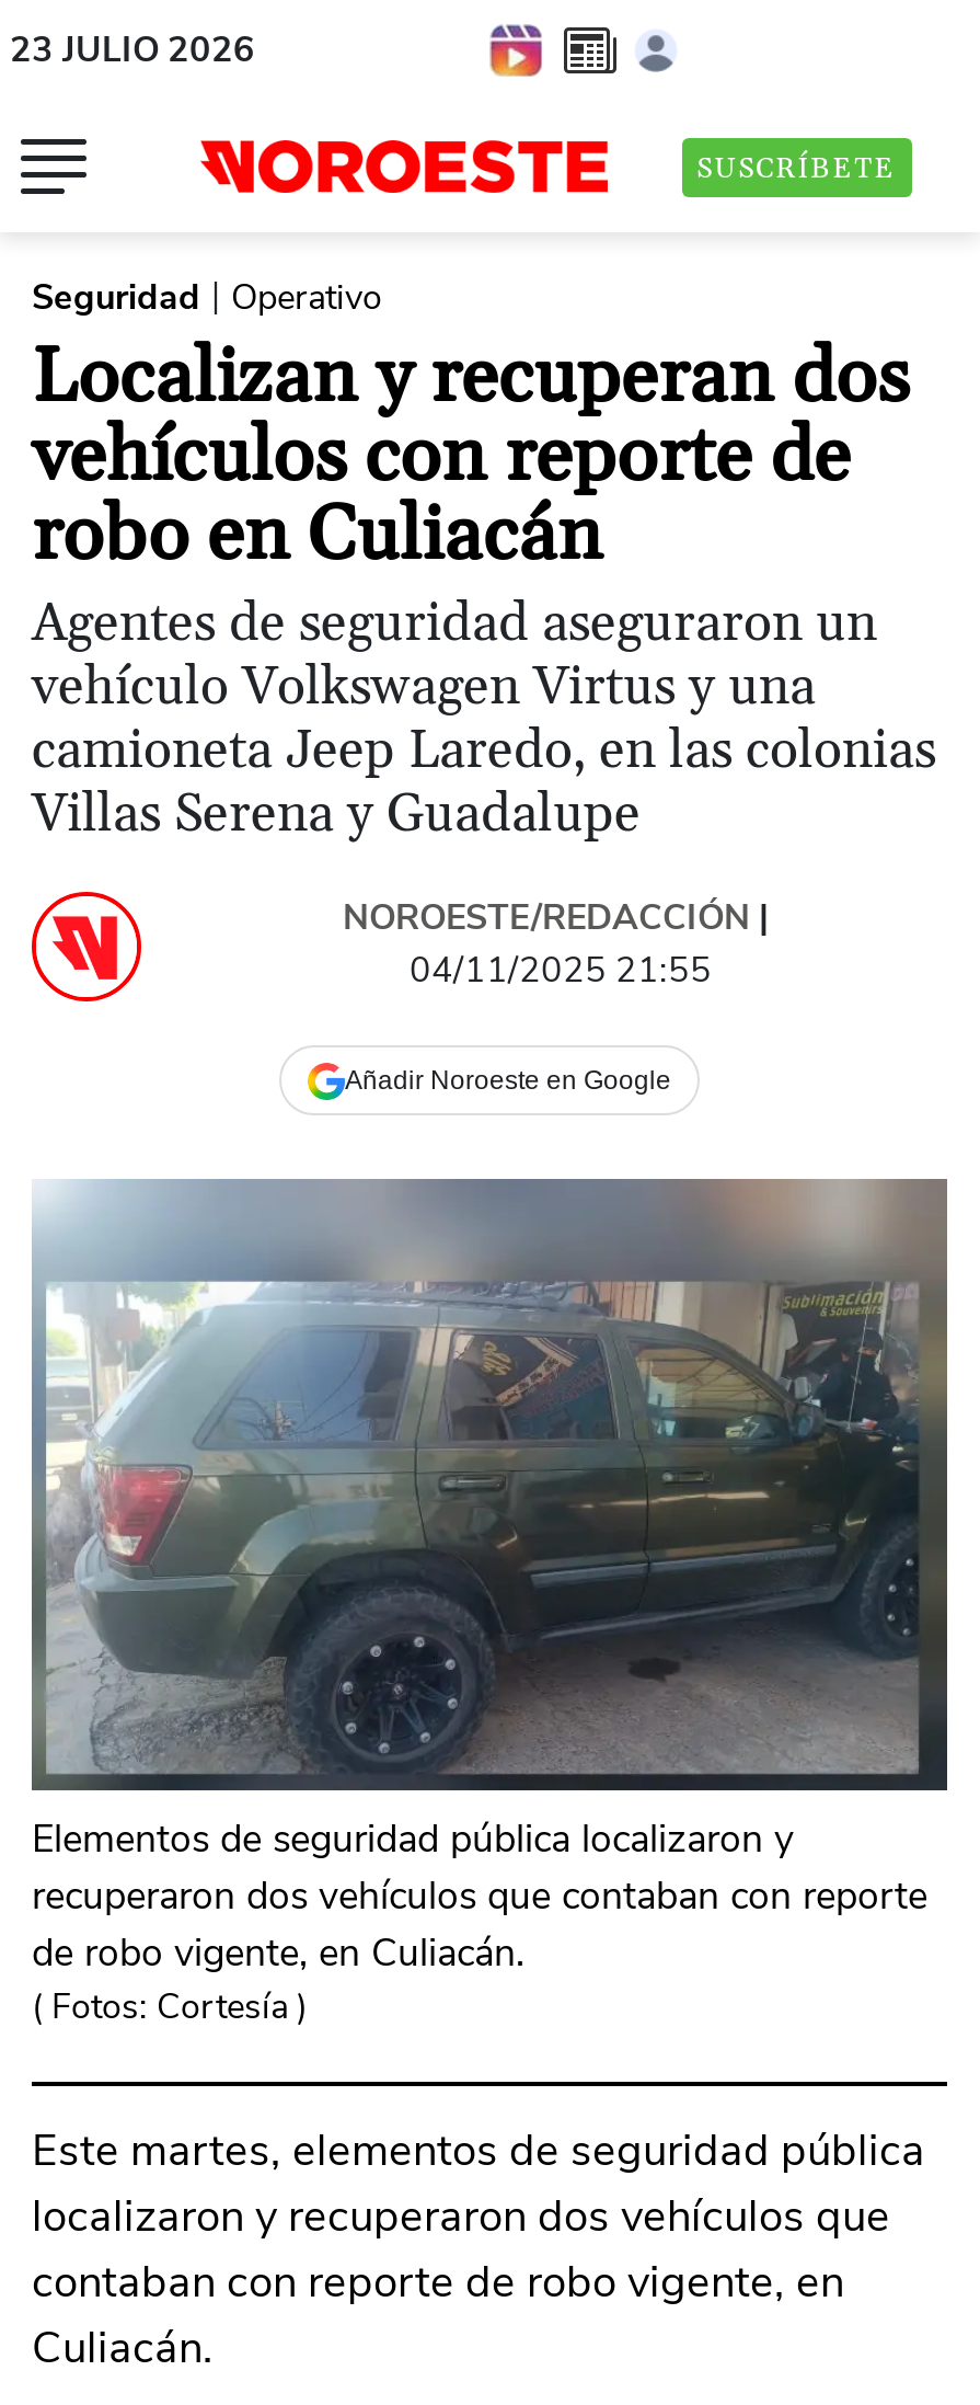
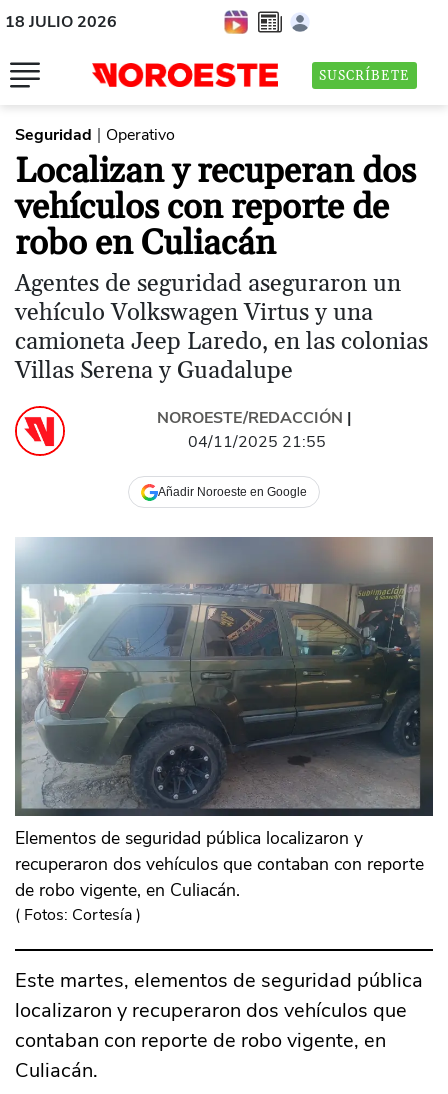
[10,26,255,75] 23 JULIO 2026 -> [5,11,117,33] 18 JULIO 2026

